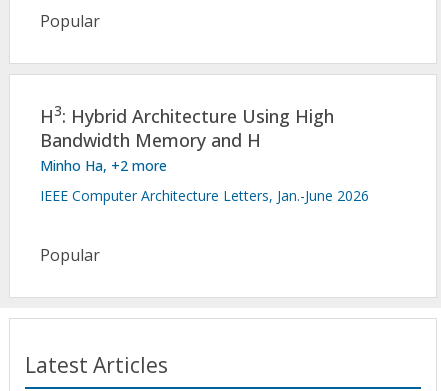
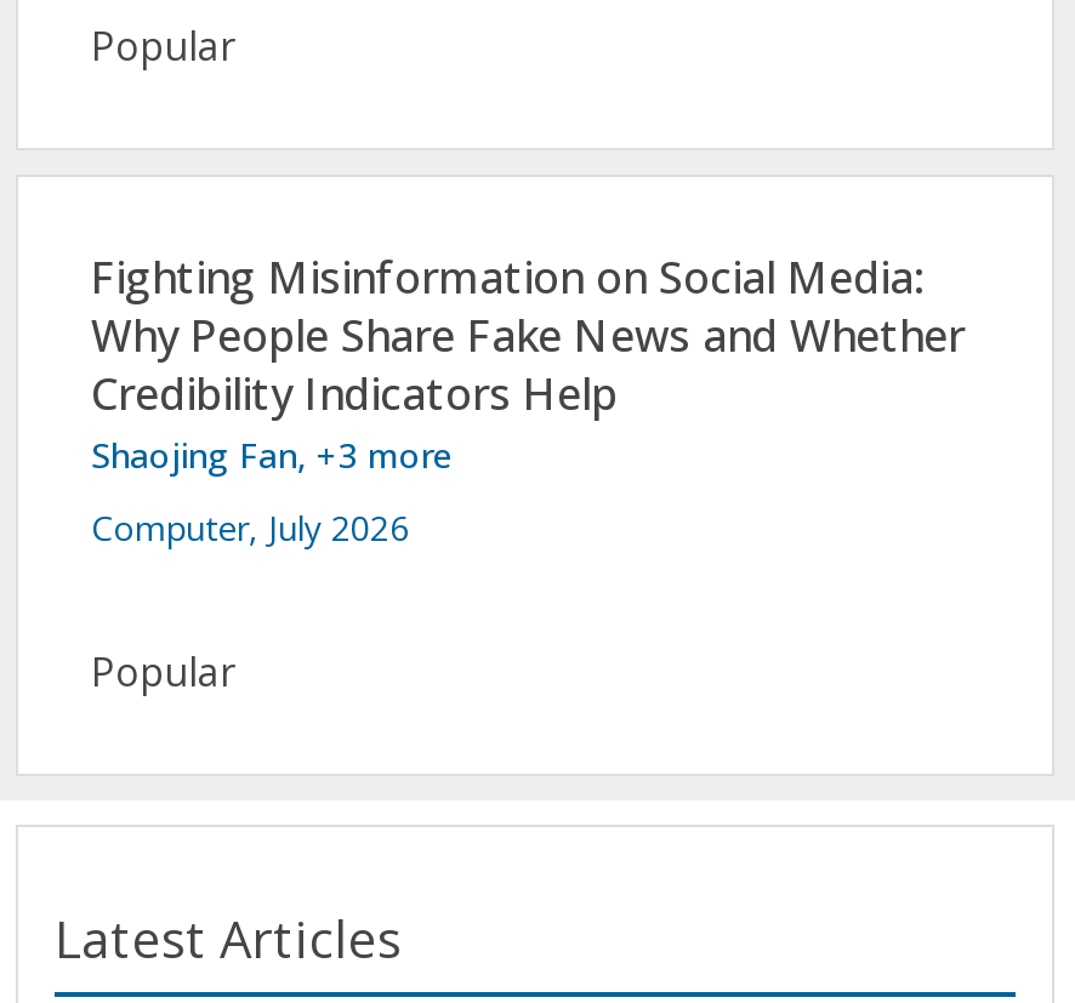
[40,102,334,174] H3: Hybrid Architecture Using High | Bandwidth Memory and H | Minho Ha, +2 more -> [91,246,965,477] Fighting Misinformation on Social Media: | Why People Share Fake News and Whether | Credibility Indicators Help | Shaojing Fan, +3 more
[40,185,369,204] IEEE Computer Architecture Letters, Jan.-June 2026 -> [91,503,409,549] Computer, July 2026

